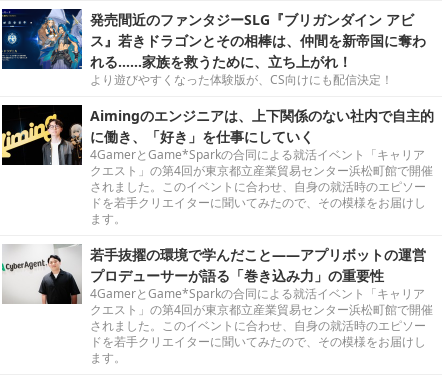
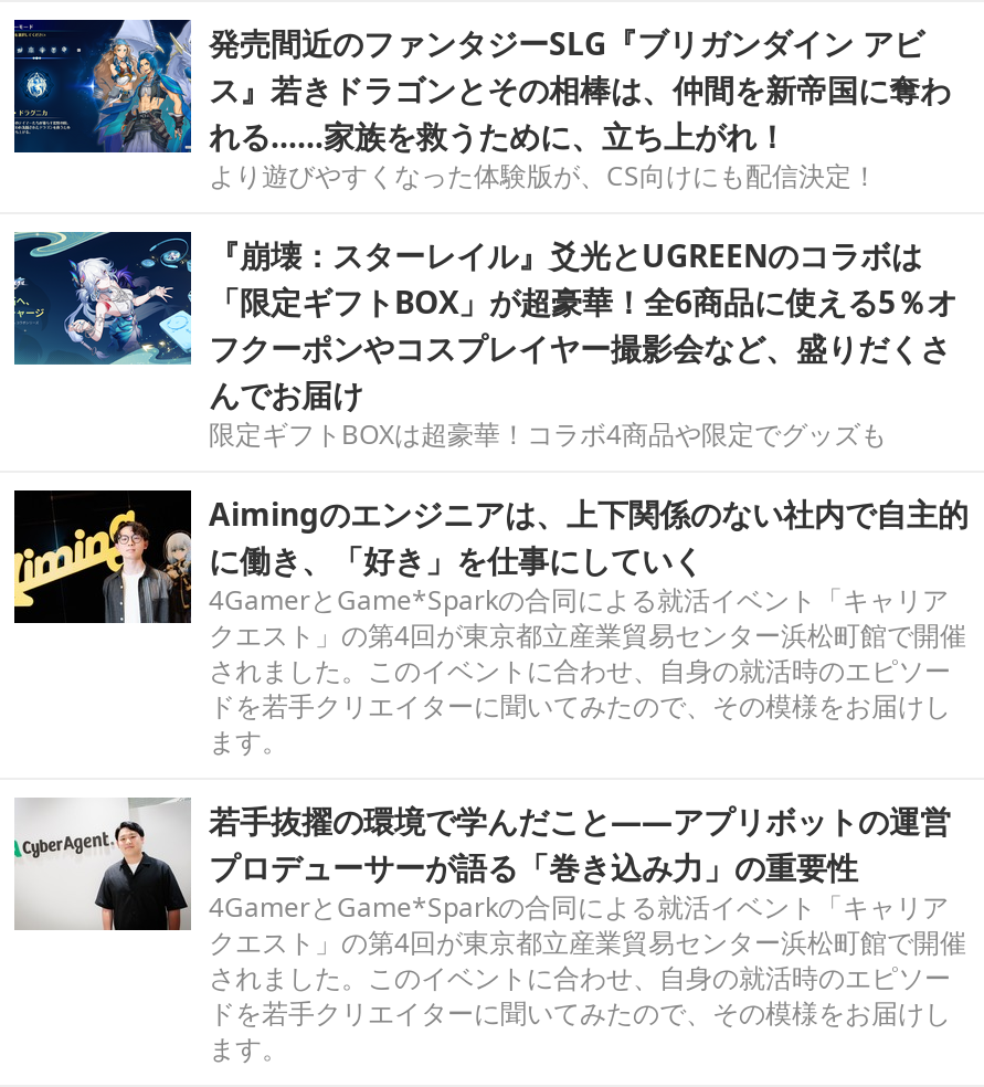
none -> [12,230,957,453] [image] | 『崩壊：スターレイル』爻光とUGREENのコラボは | 「限定ギフトBOX」が超豪華！全6商品に使える5％オ | フクーポンやコスプレイヤー撮影会など、盛りだくさ | んでお届け | 限定ギフトBOXは超豪華！コラボ4商品や限定でグッズも

